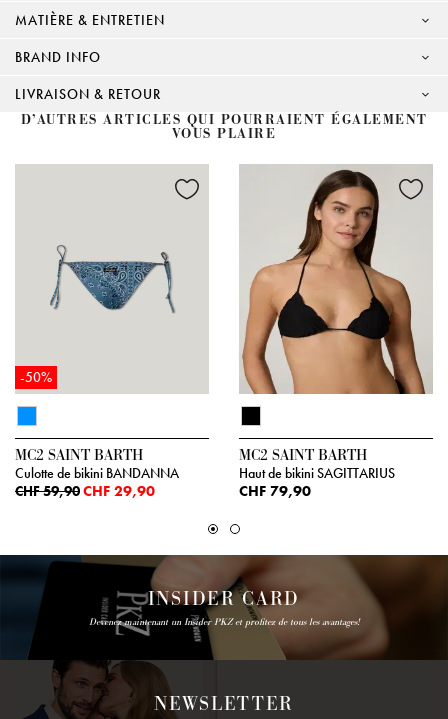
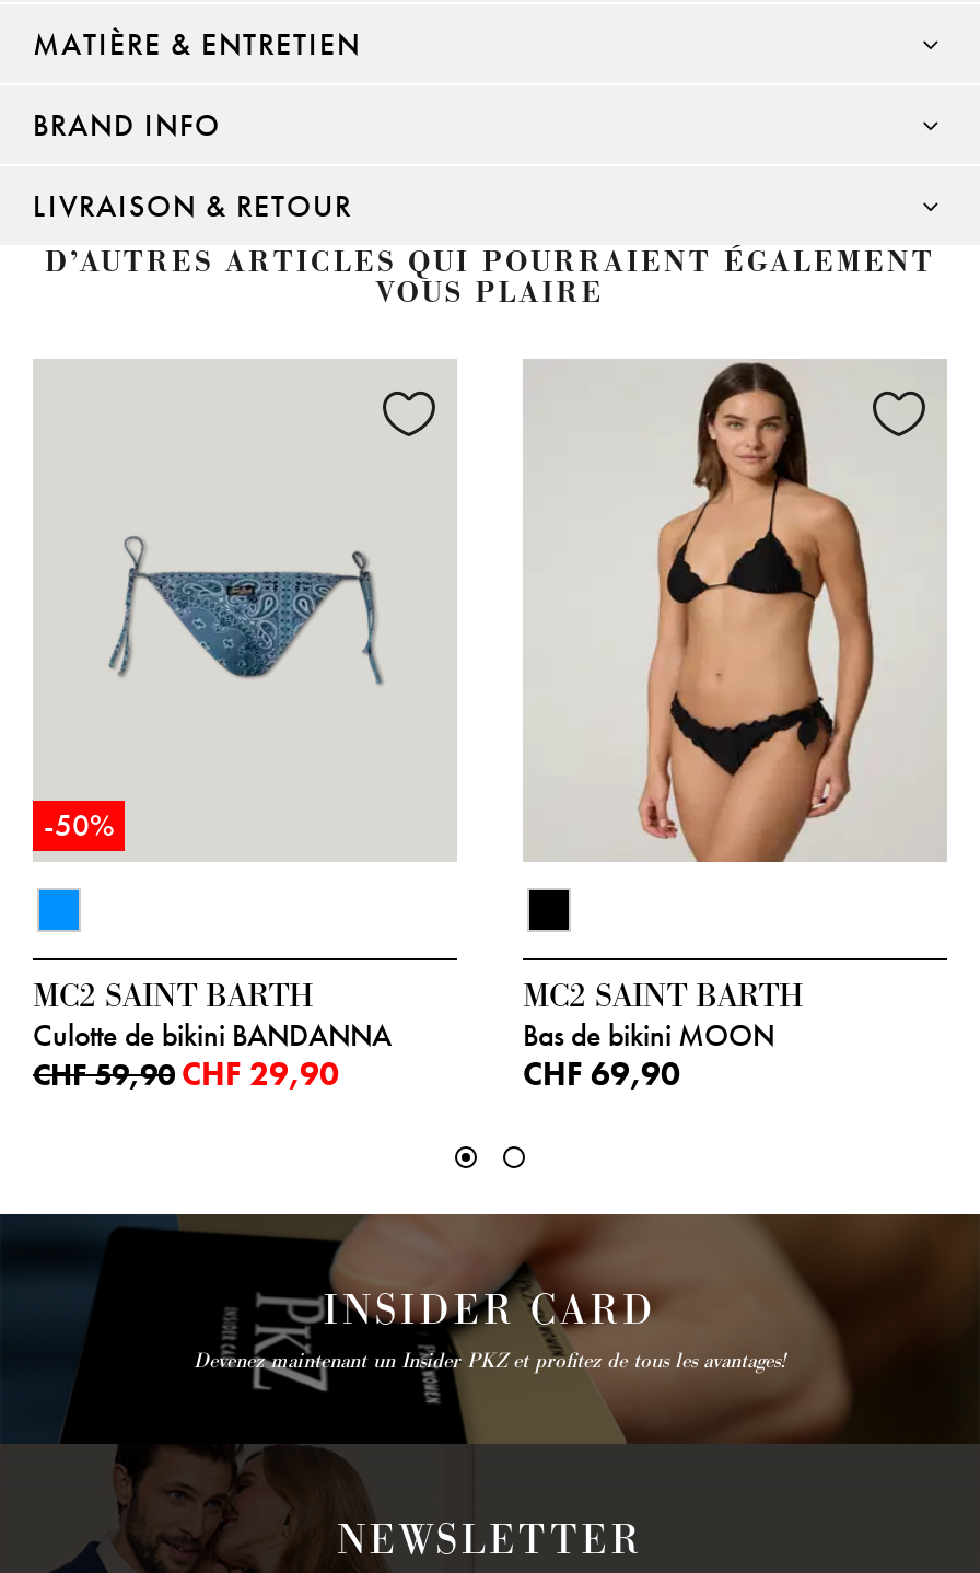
[242,166,426,395] [image] -> [532,361,930,862] [image]
[239,464,395,482] Haut de bikini SAGITTARIUS -> [523,1015,774,1054] Bas de bikini MOON
[239,481,311,501] CHF 79,90 -> [523,1052,680,1096] CHF 69,90

